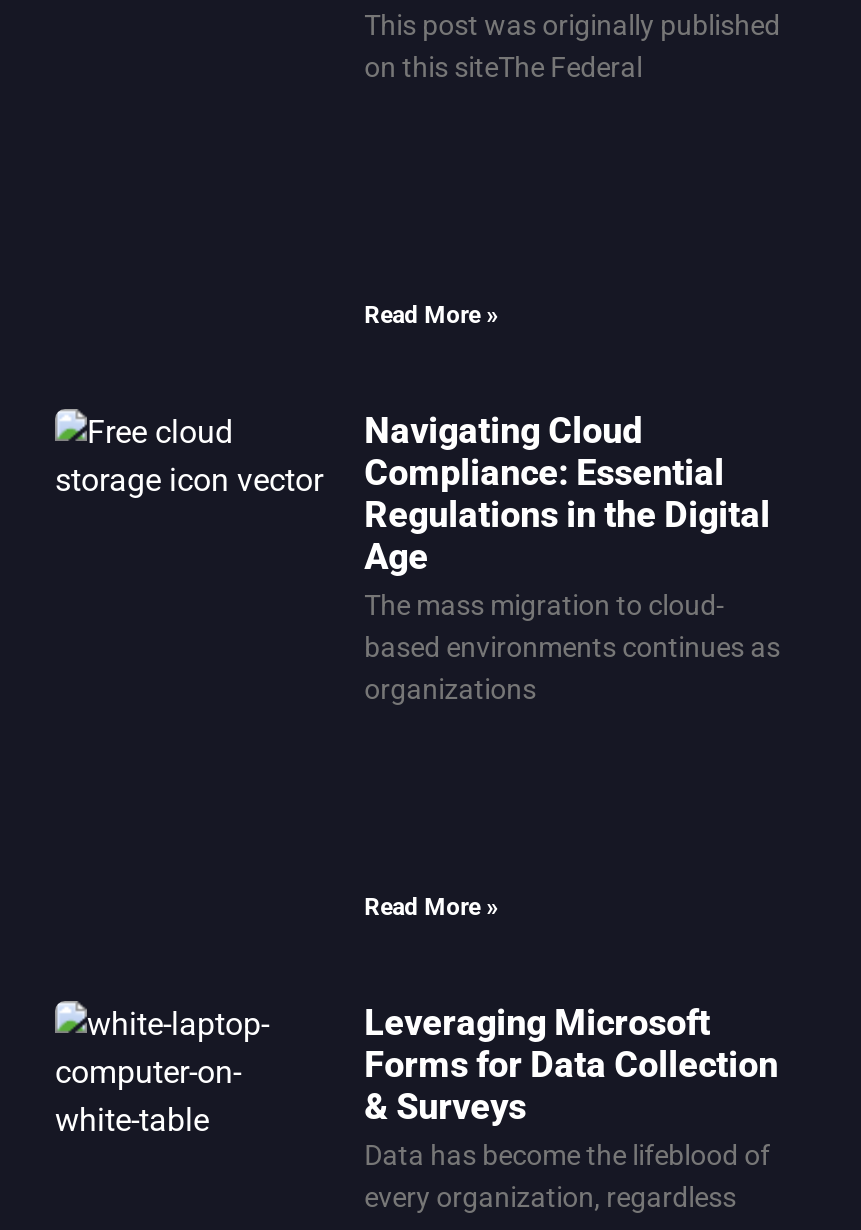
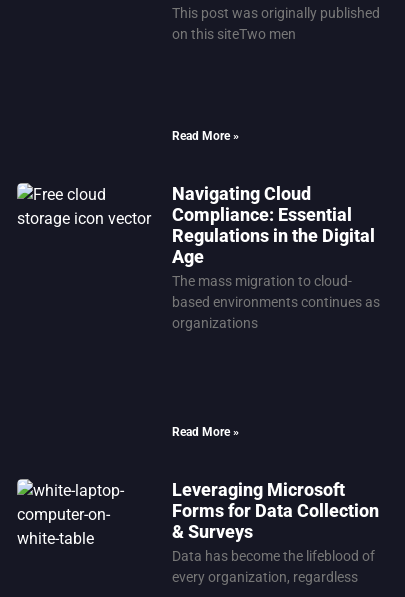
[364,51,642,83] on this siteThe Federal -> [172,26,296,42] on this siteTwo men

